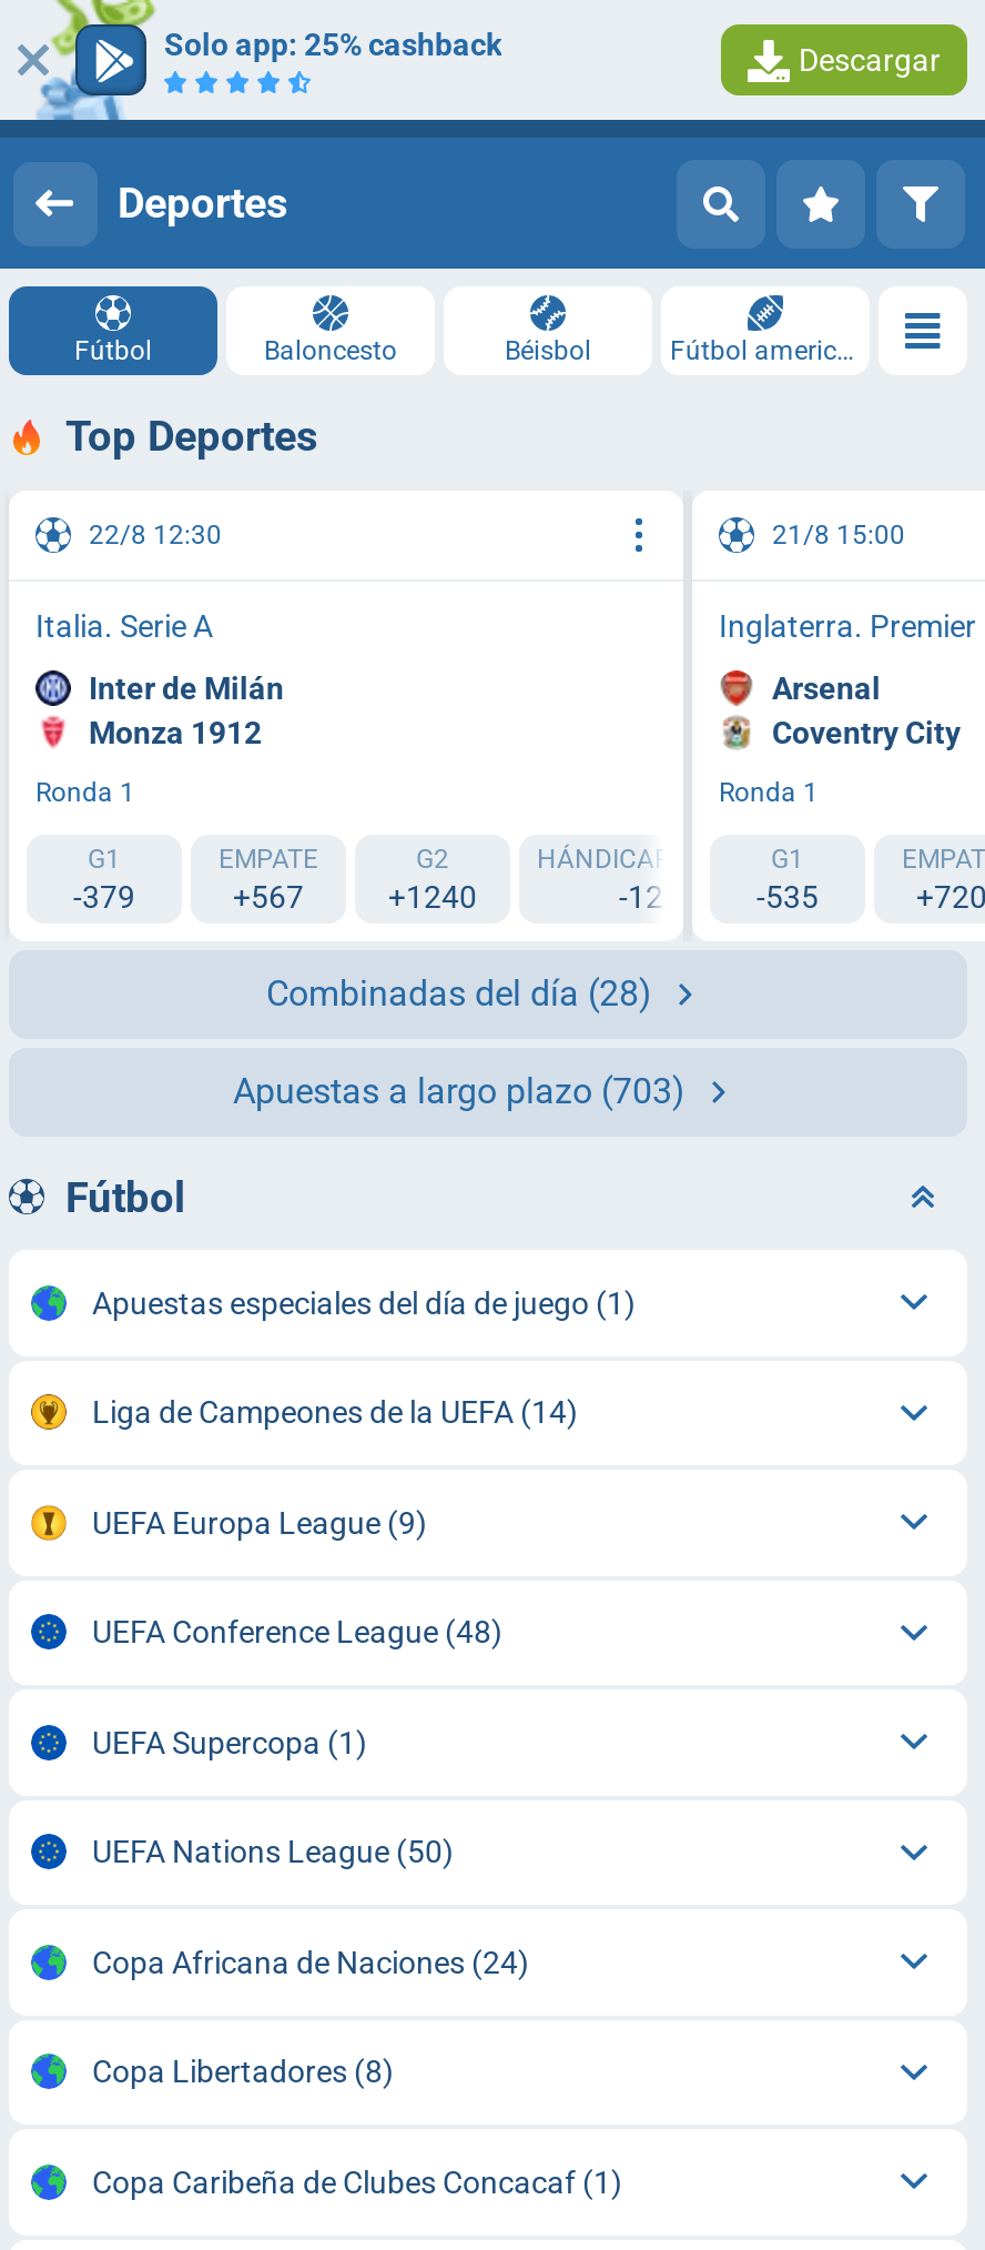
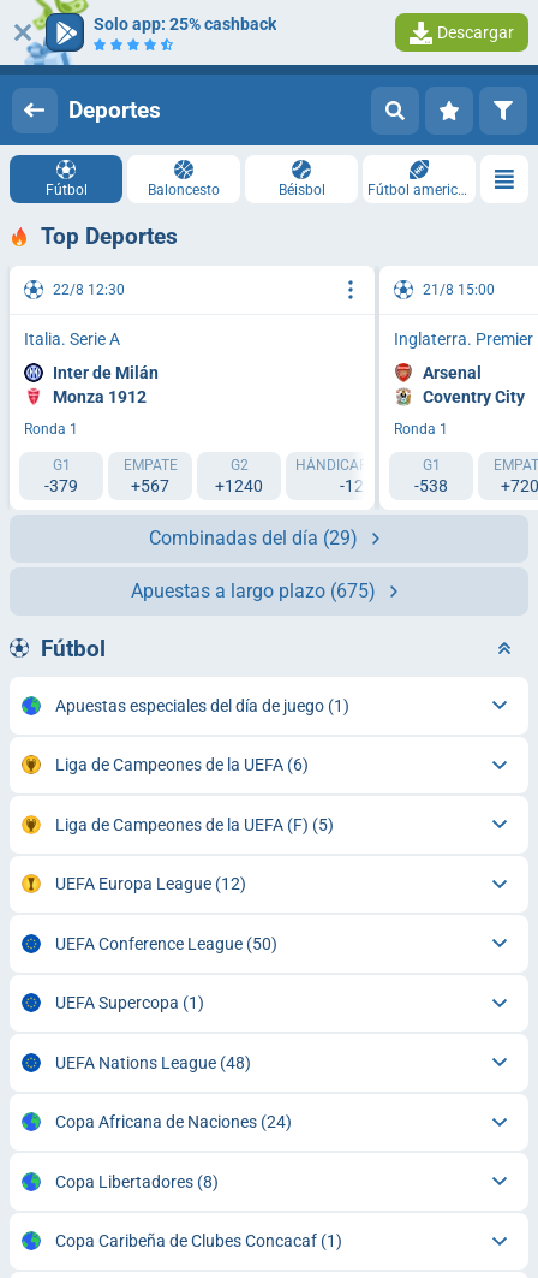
[756,878,819,914] -535 -> [414,475,448,495] -538
[266,971,652,1013] Combinadas del día (28) -> [149,526,358,549] Combinadas del día (29)
[233,1069,686,1111] Apuestas a largo plazo (703) -> [131,579,376,602] Apuestas a largo plazo (675)
[92,1395,578,1650] Liga de Campeones de la UEFA (14) | UEFA Europa League (9) | UEFA Conference League (48) -> [55,755,333,953] Liga de Campeones de la UEFA (6) | Liga de Campeones de la UEFA (F) (5) | UEFA Europa League (12) | UEFA Conference League (50)
[92,1834,454,1870] UEFA Nations League (50) -> [55,1053,250,1072] UEFA Nations League (48)

